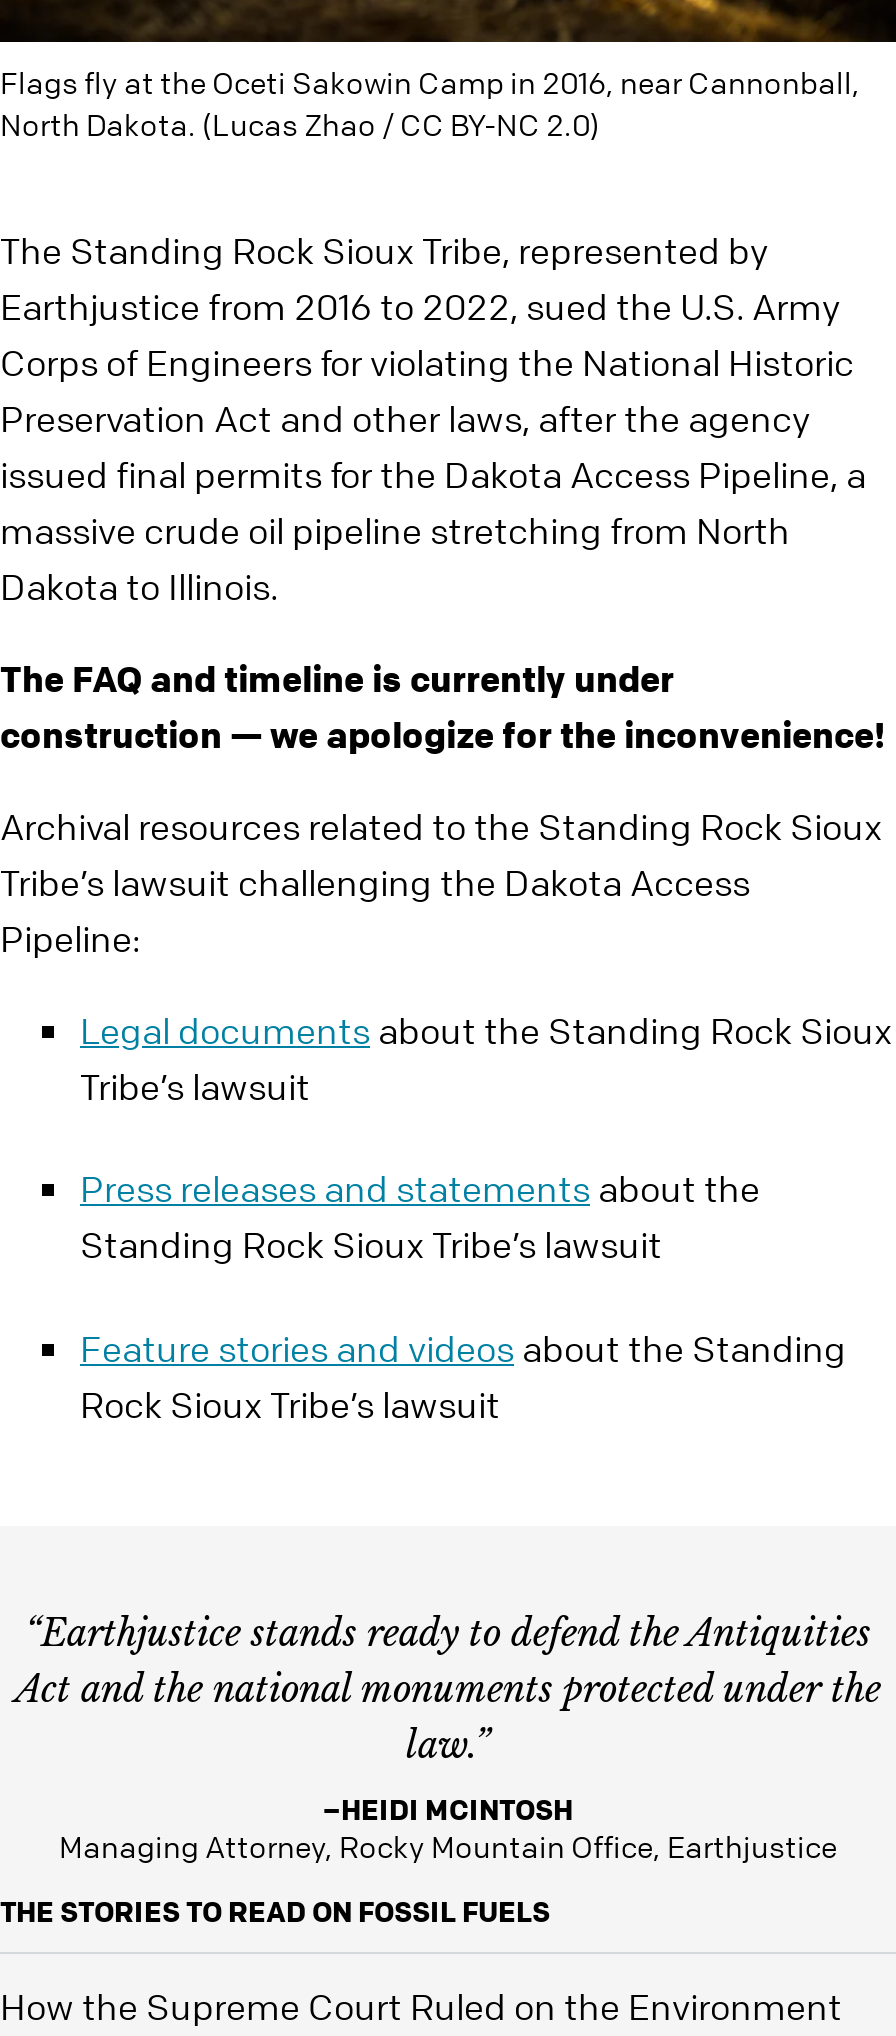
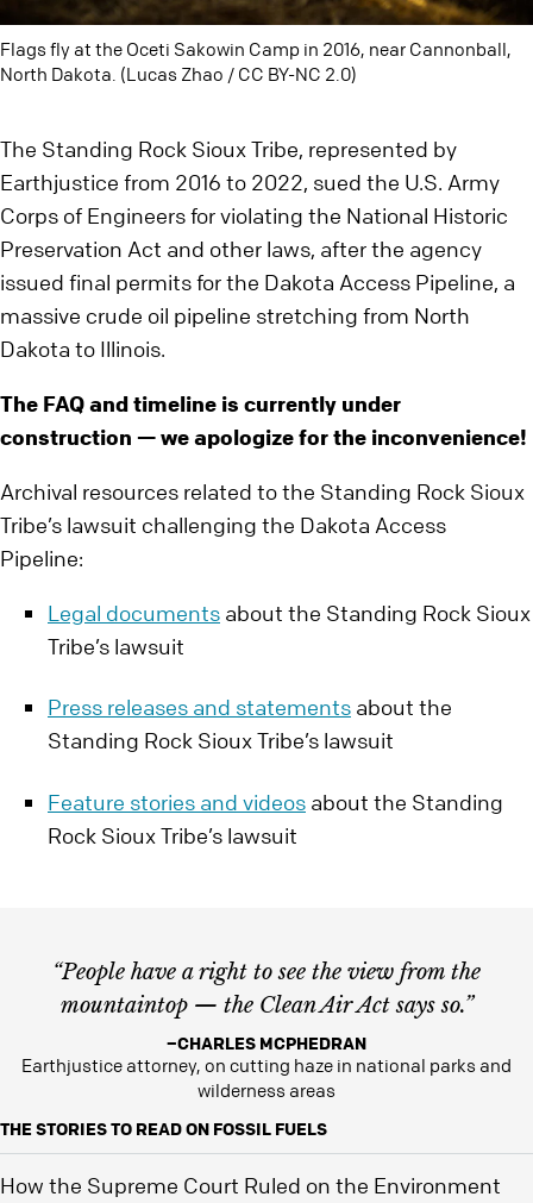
[15,1612,881,1768] “Earthjustice stands ready to defend the Antiquities | Act and the national monuments protected under the | law.” -> [52,959,481,1018] “People have a right to see the view from the | mountaintop — the Clean Air Act says so.”
[59,1790,837,1866] –HEIDI MCINTOSH | Managing Attorney, Rocky Mountain Office, Earthjustice -> [21,1031,512,1102] –CHARLES MCPHEDRAN | Earthjustice attorney, on cutting haze in national parks and | wilderness areas

